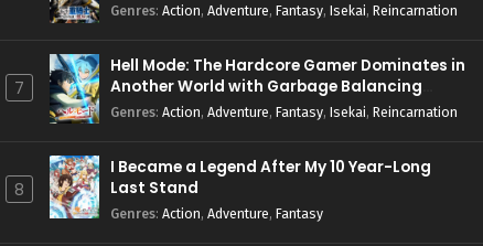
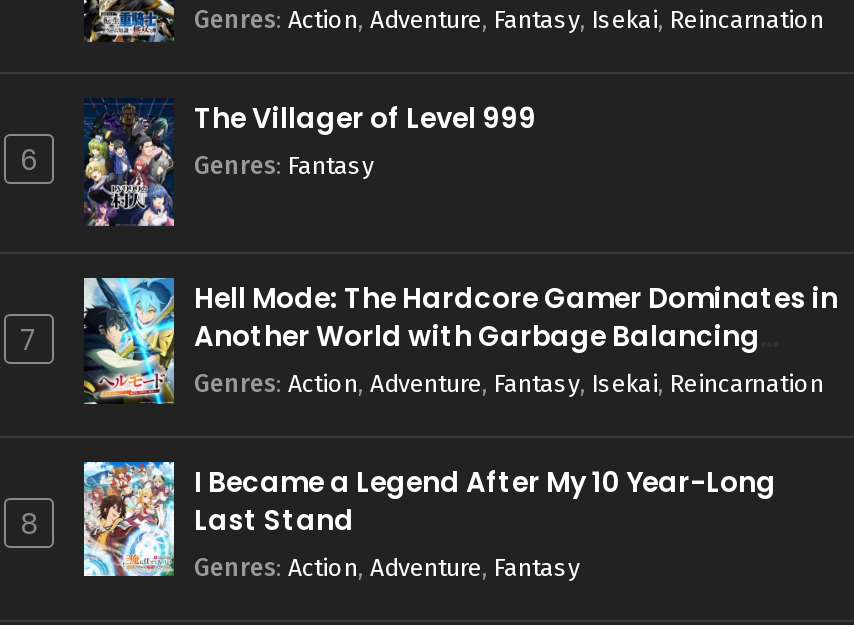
none -> [20,141,38,181] 6
none -> [84,98,536,228] [image] | The Villager of Level 999 | Genres: Fantasy

